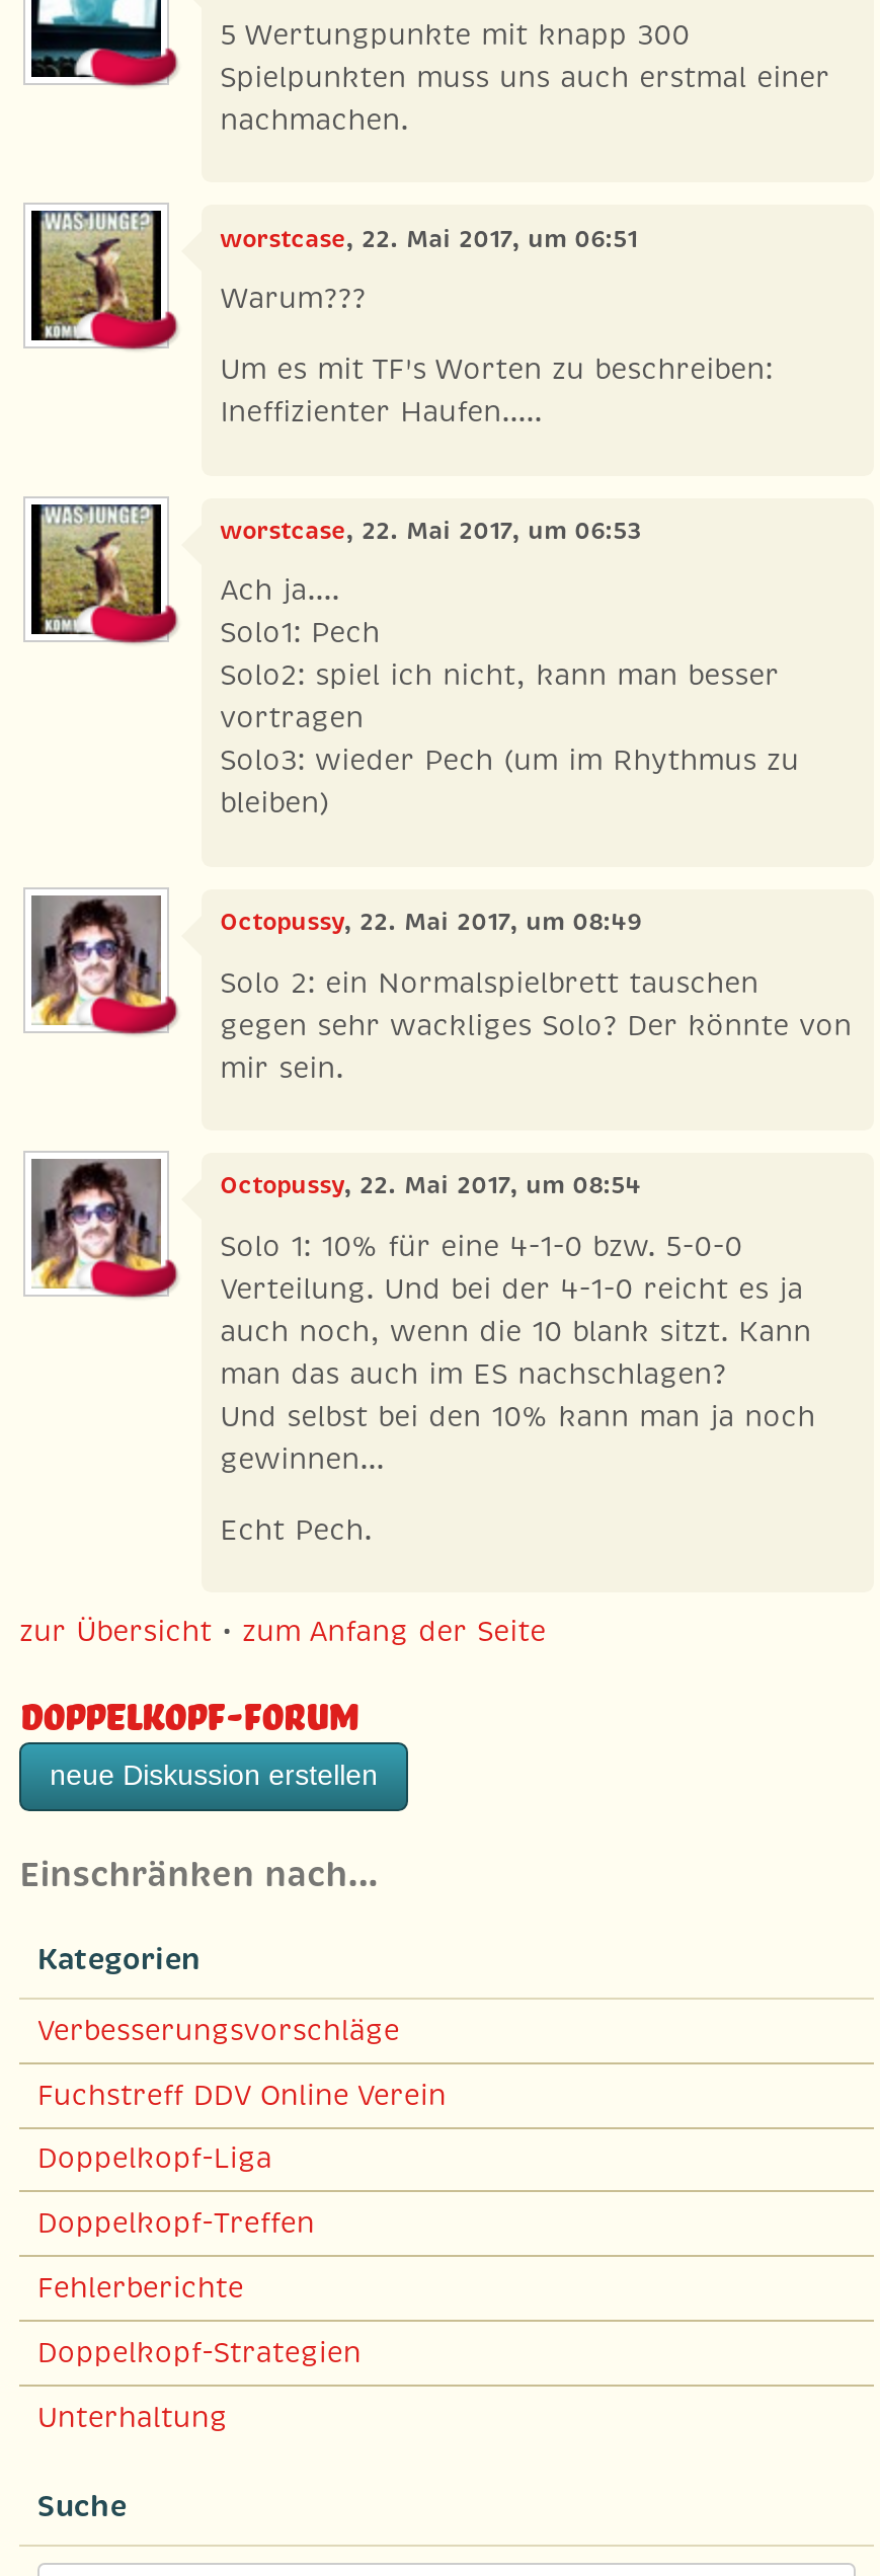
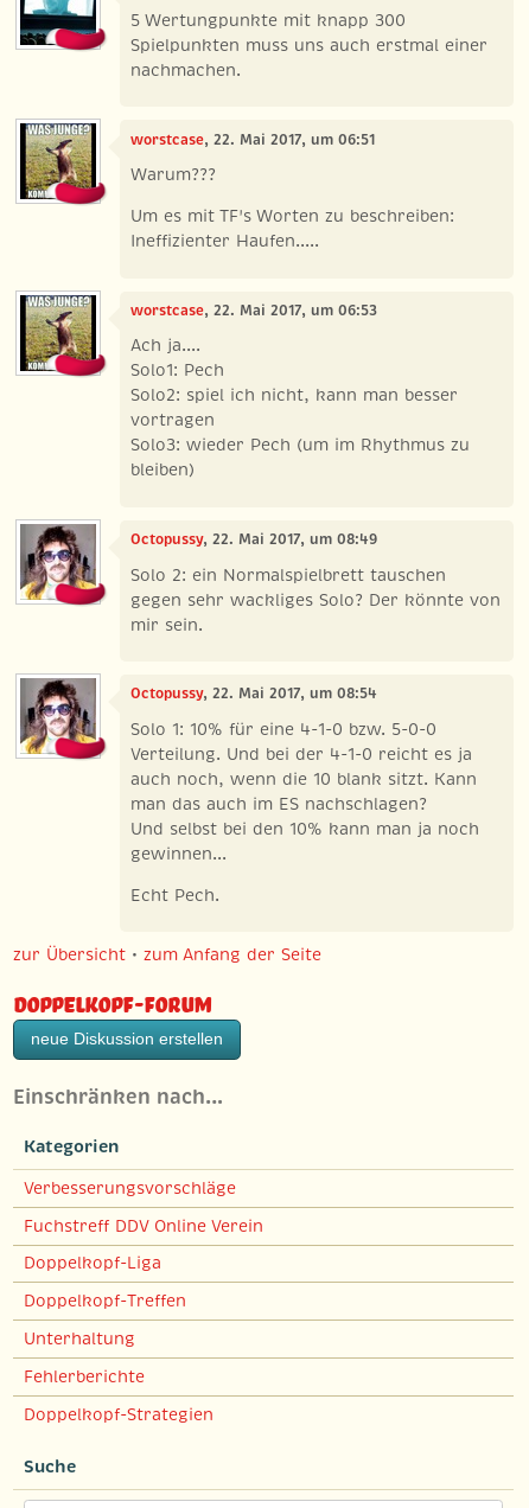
moved [37,2269,361,2370] -> [24,1365,213,1425]: Fehlerberichte | Doppelkopf-Strategien
moved [37,2398,228,2434] -> [24,1328,135,1349]: Unterhaltung

